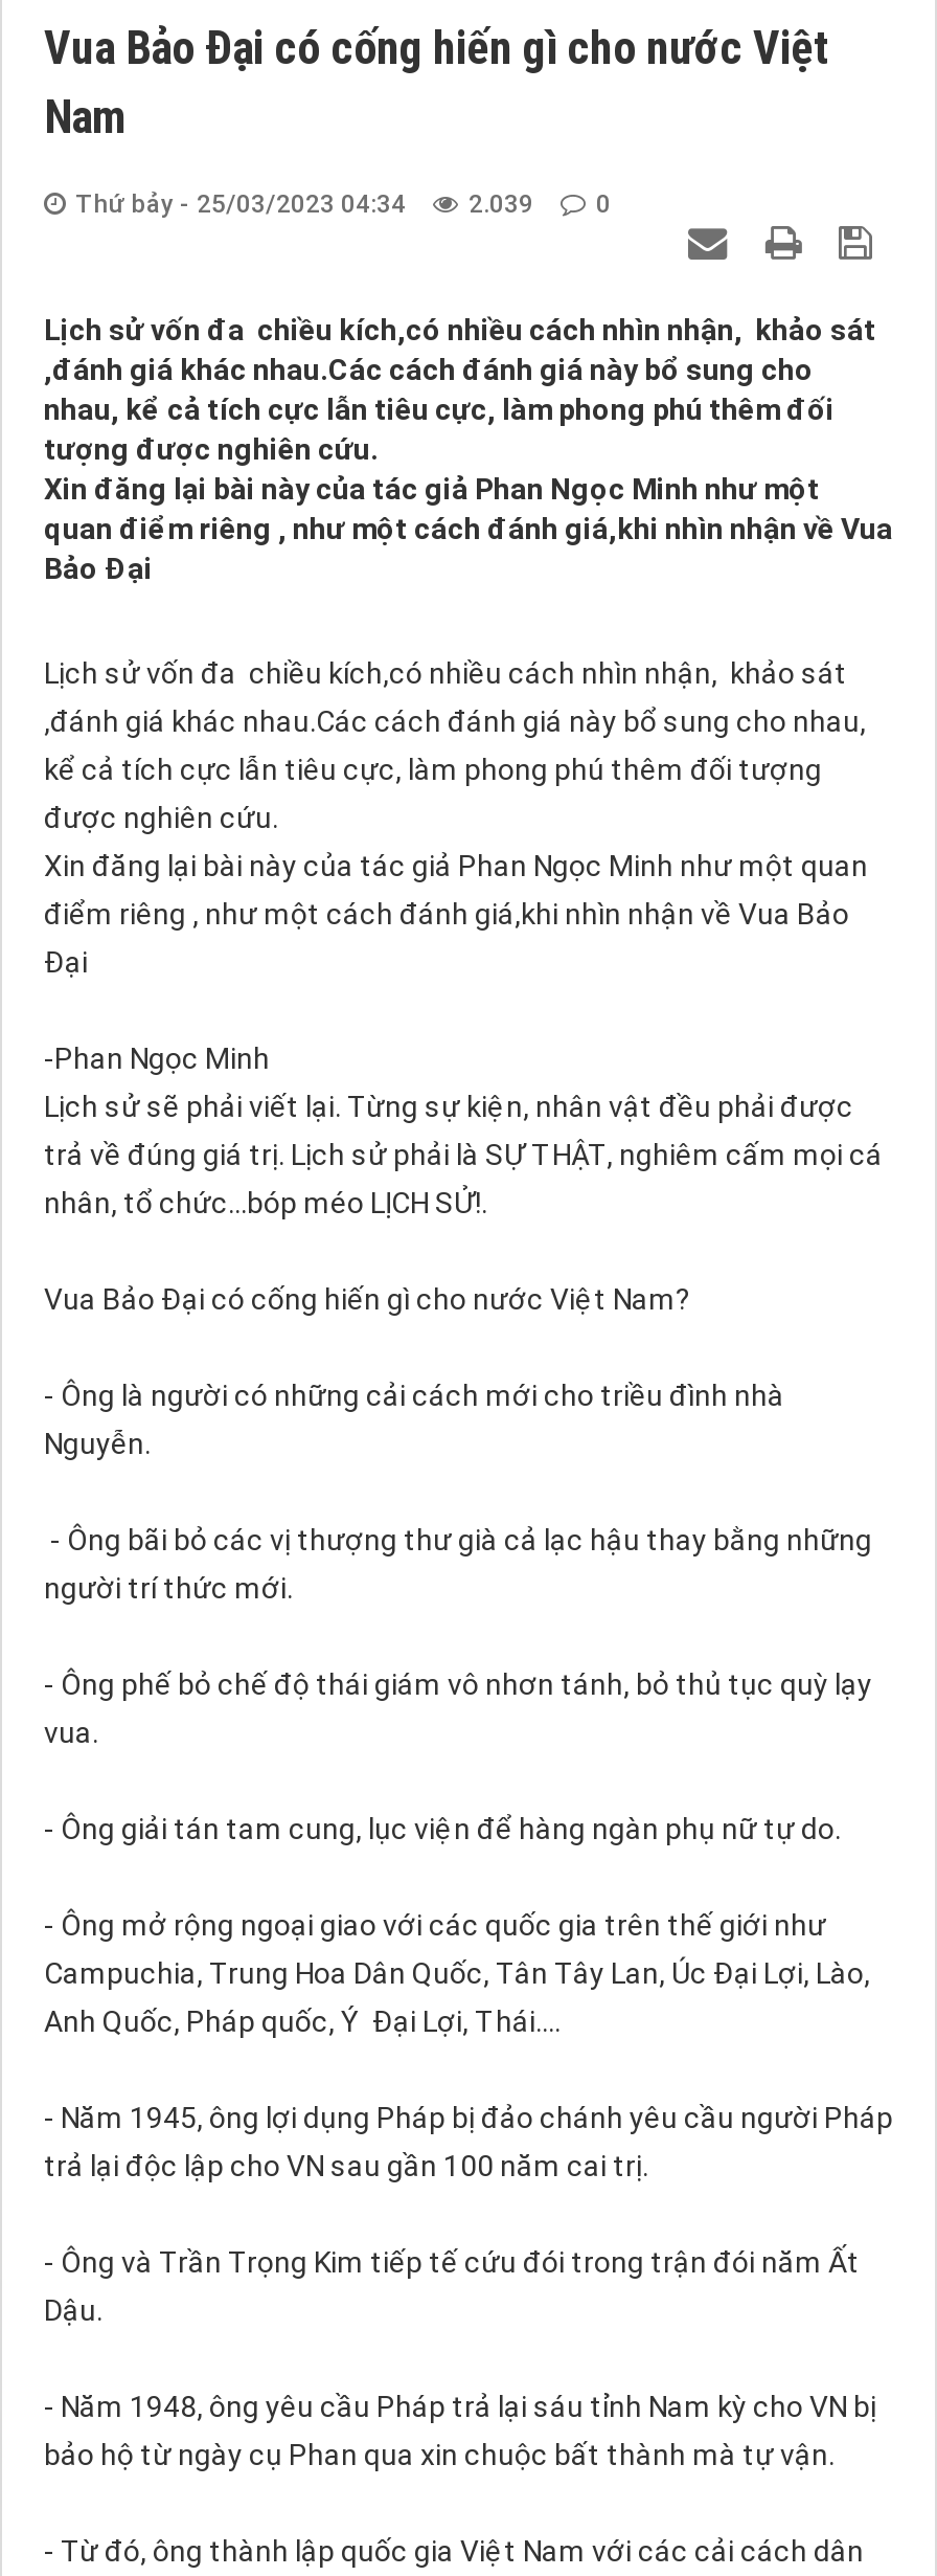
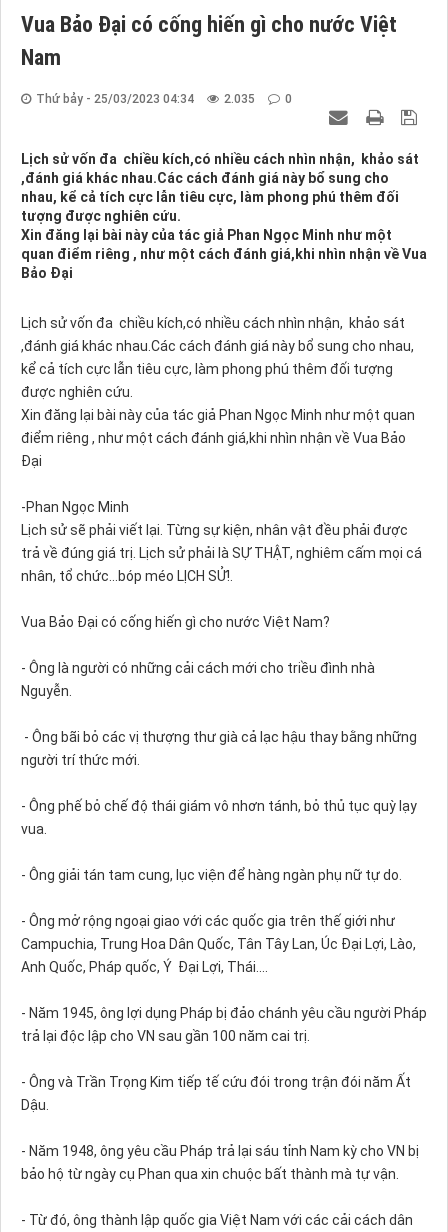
[468,189,533,219] 2.039 -> [224,92,255,106] 2.035

